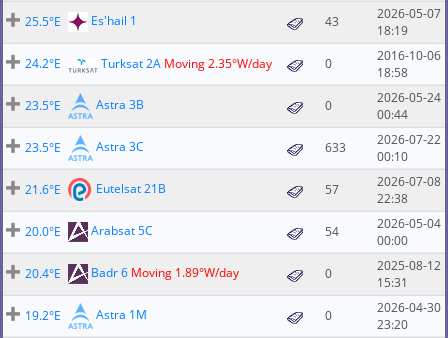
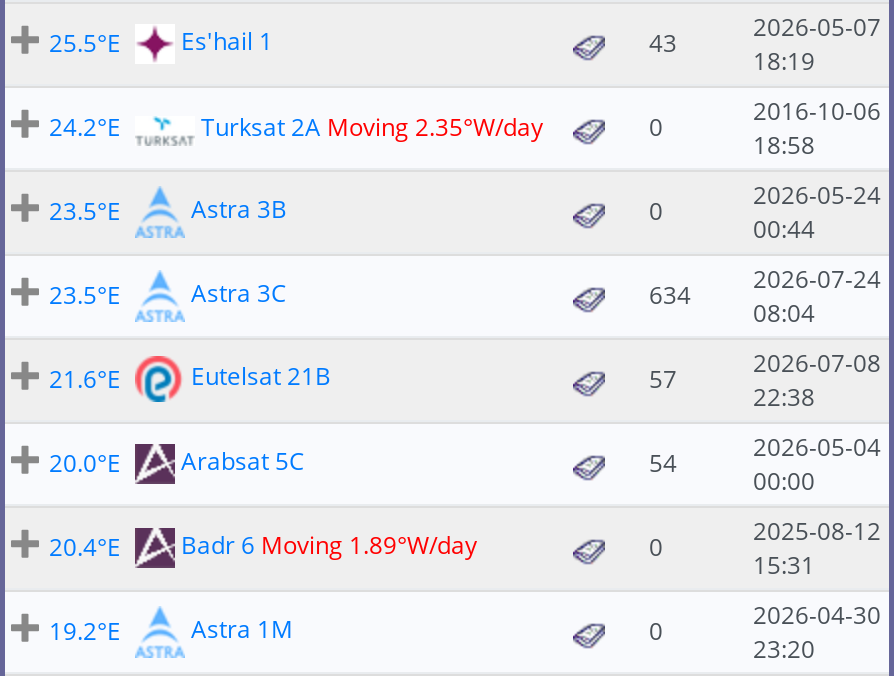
[377,131,441,148] 2026-07-22 -> [753,263,881,297] 2026-07-24
[325,139,346,156] 633 -> [649,279,691,313] 634
[377,148,408,165] 00:10 -> [753,297,815,331] 08:04

